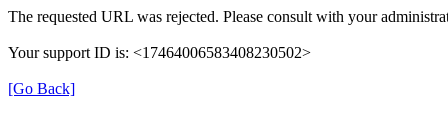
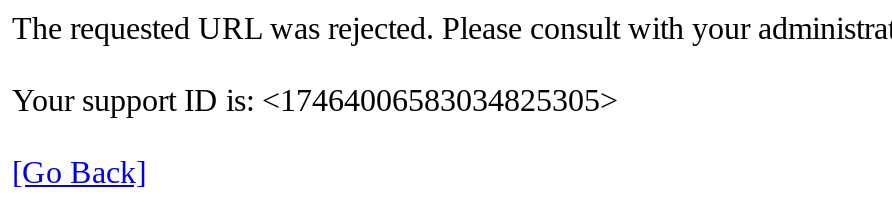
[8,44,311,61] Your support ID is: <17464006583408230502> -> [12,83,618,117] Your support ID is: <17464006583034825305>

